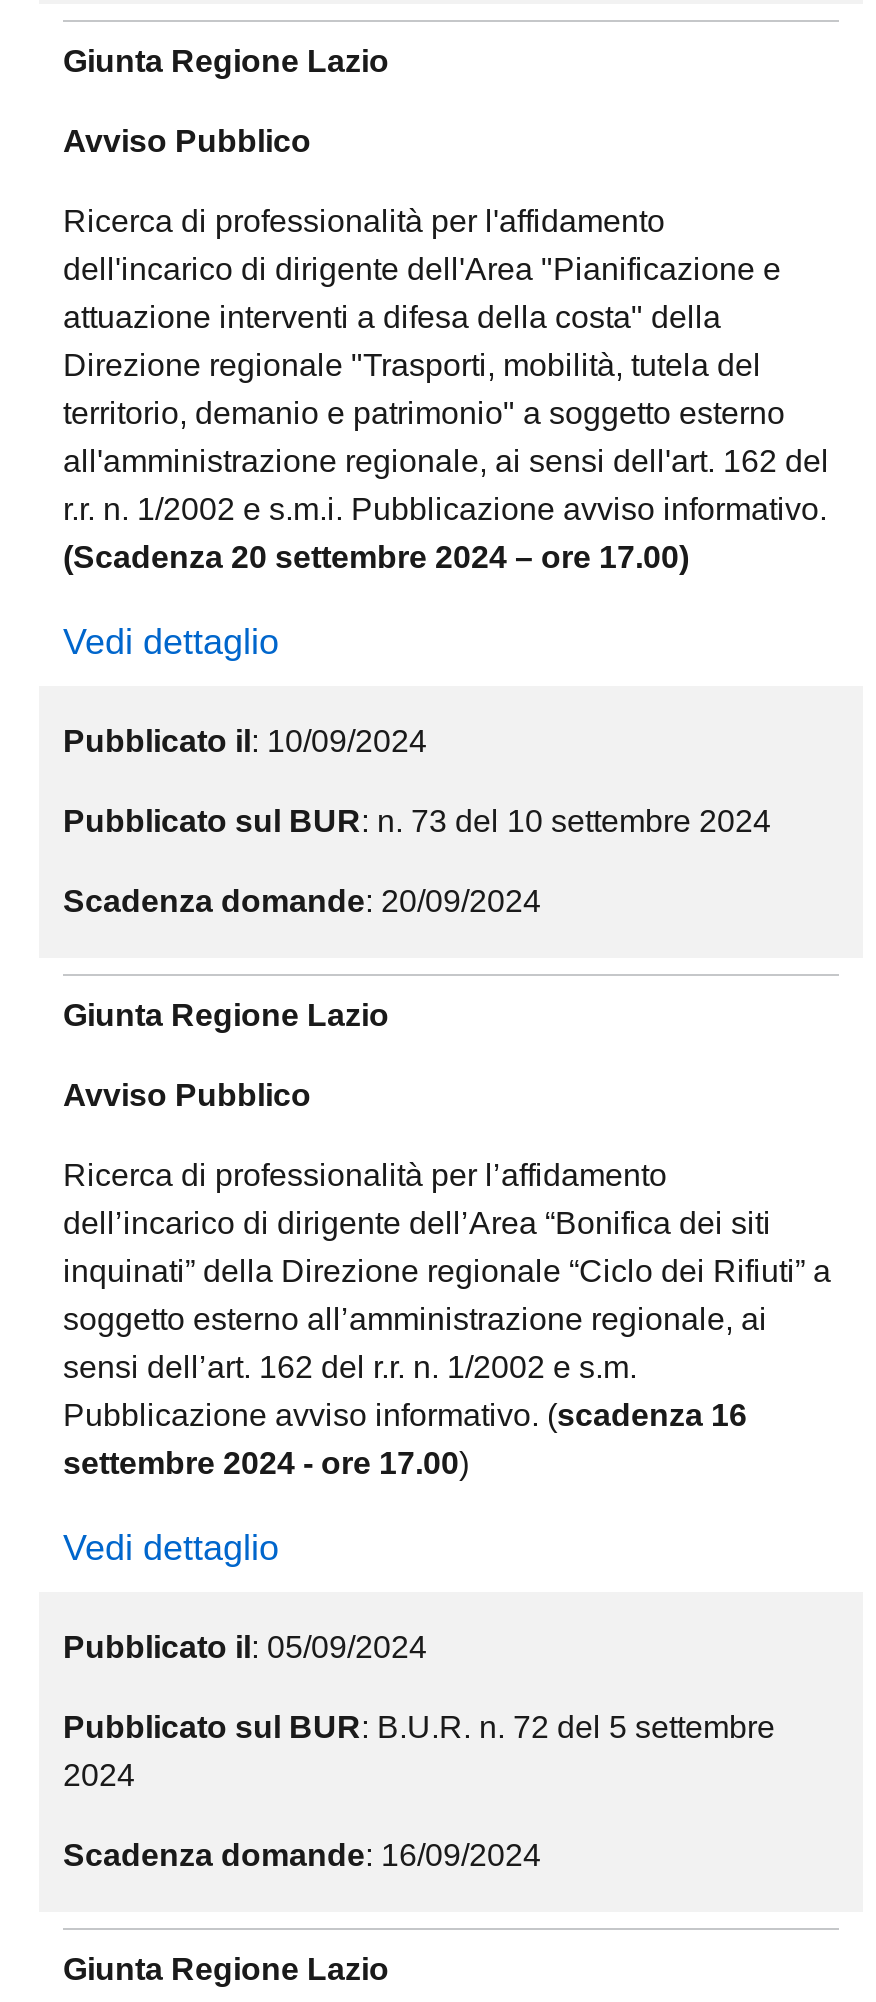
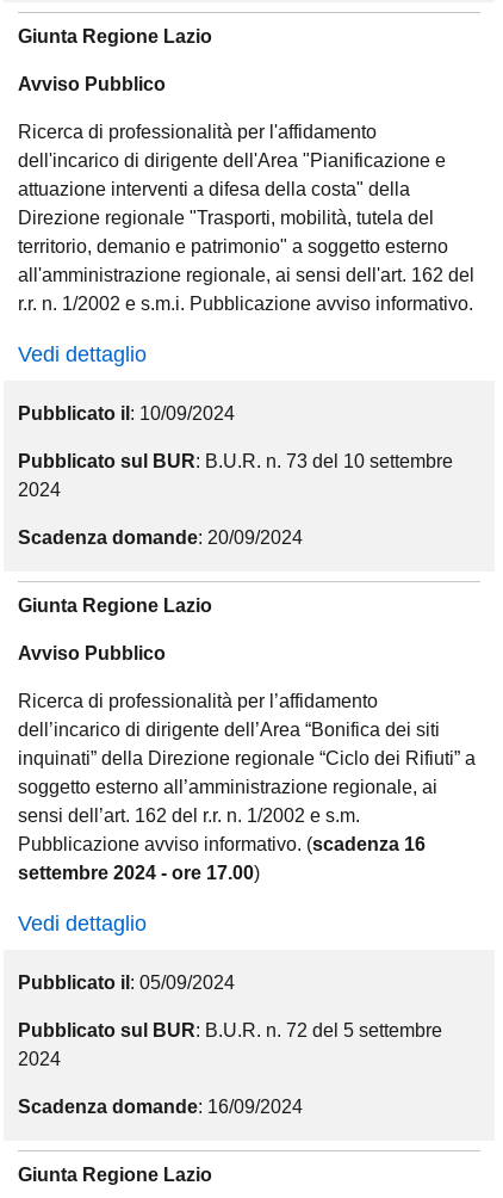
[63,540,689,574] (Scadenza 20 settembre 2024 – ore 17.00) -> none
moved [63,622,427,758] -> [18,342,235,423]: Vedi dettaglio | Pubblicato il: 10/09/2024
[63,804,771,838] Pubblicato sul BUR: n. 73 del 10 settembre 2024 -> [18,451,453,500] Pubblicato sul BUR: B.U.R. n. 73 del 10 settembre | 2024

